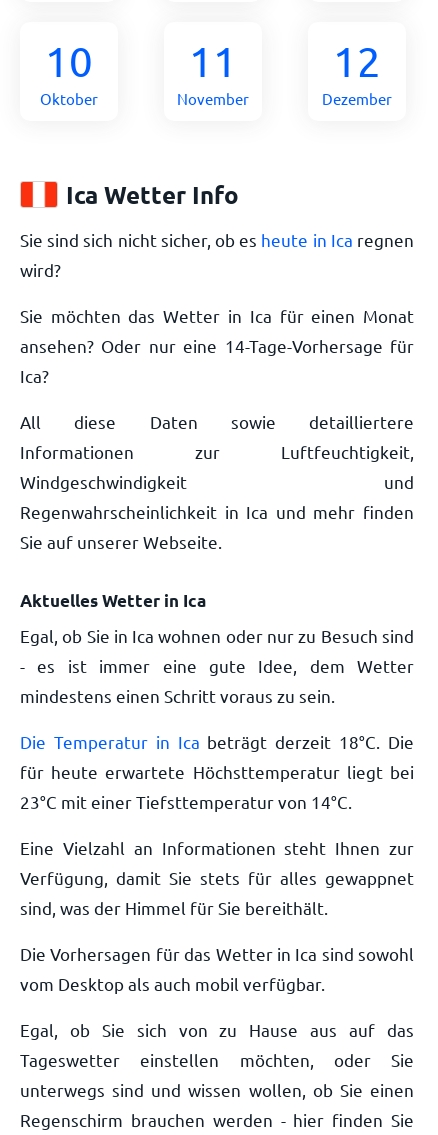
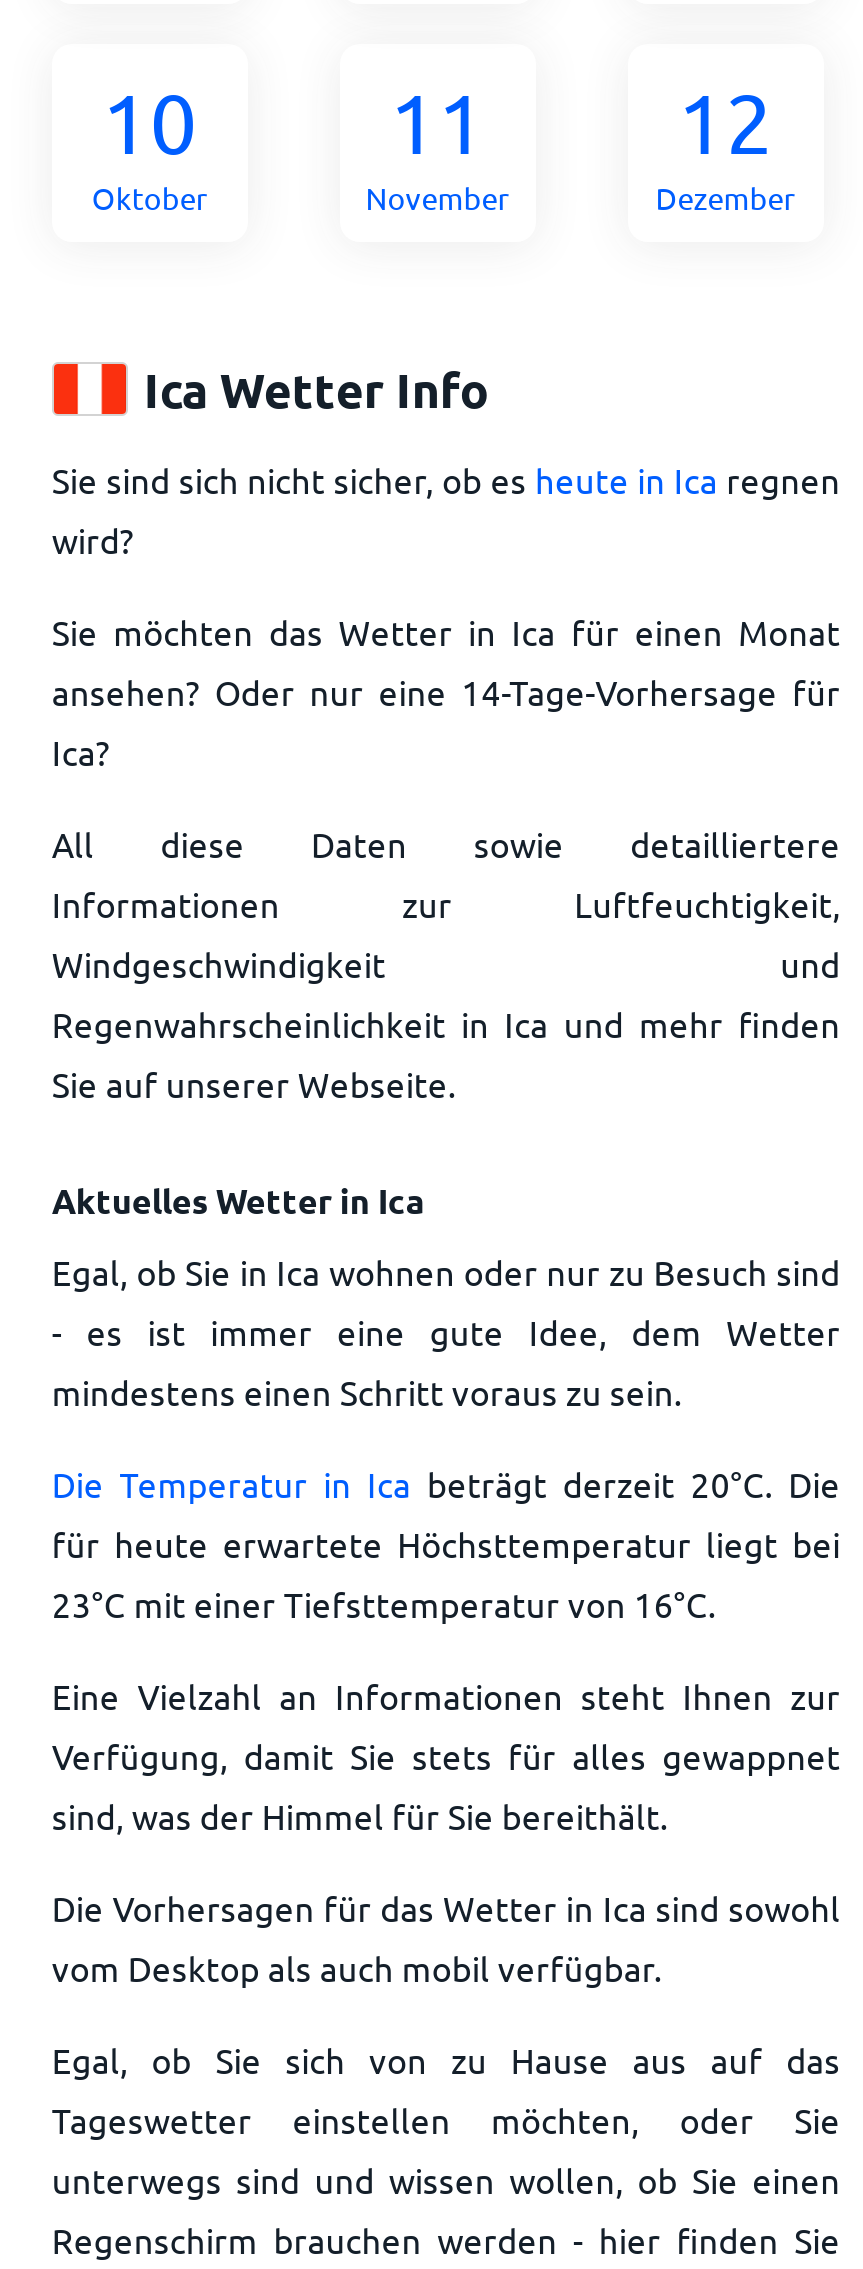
[20,731,414,752] Die Temperatur in Ica beträgt derzeit 18°C. Die -> [52,1462,840,1504] Die Temperatur in Ica beträgt derzeit 20°C. Die
[20,791,352,812] 23°C mit einer Tiefsttemperatur von 14°C. -> [52,1582,716,1624] 23°C mit einer Tiefsttemperatur von 16°C.

